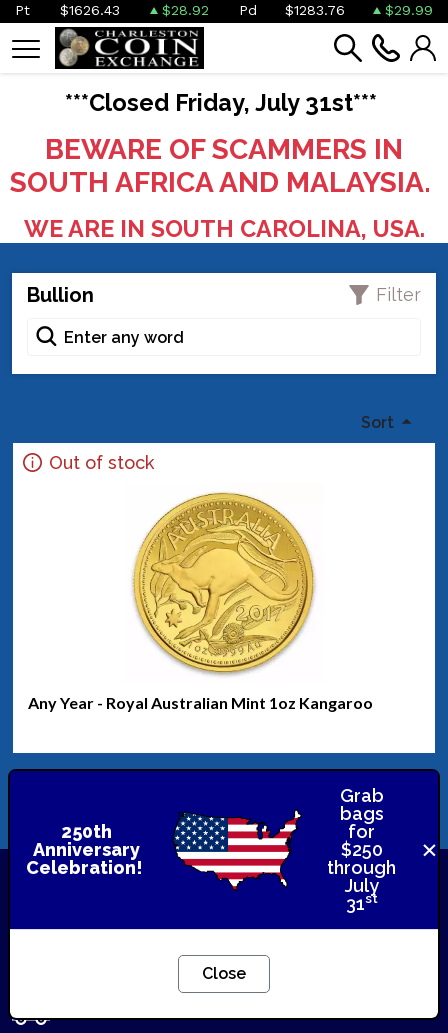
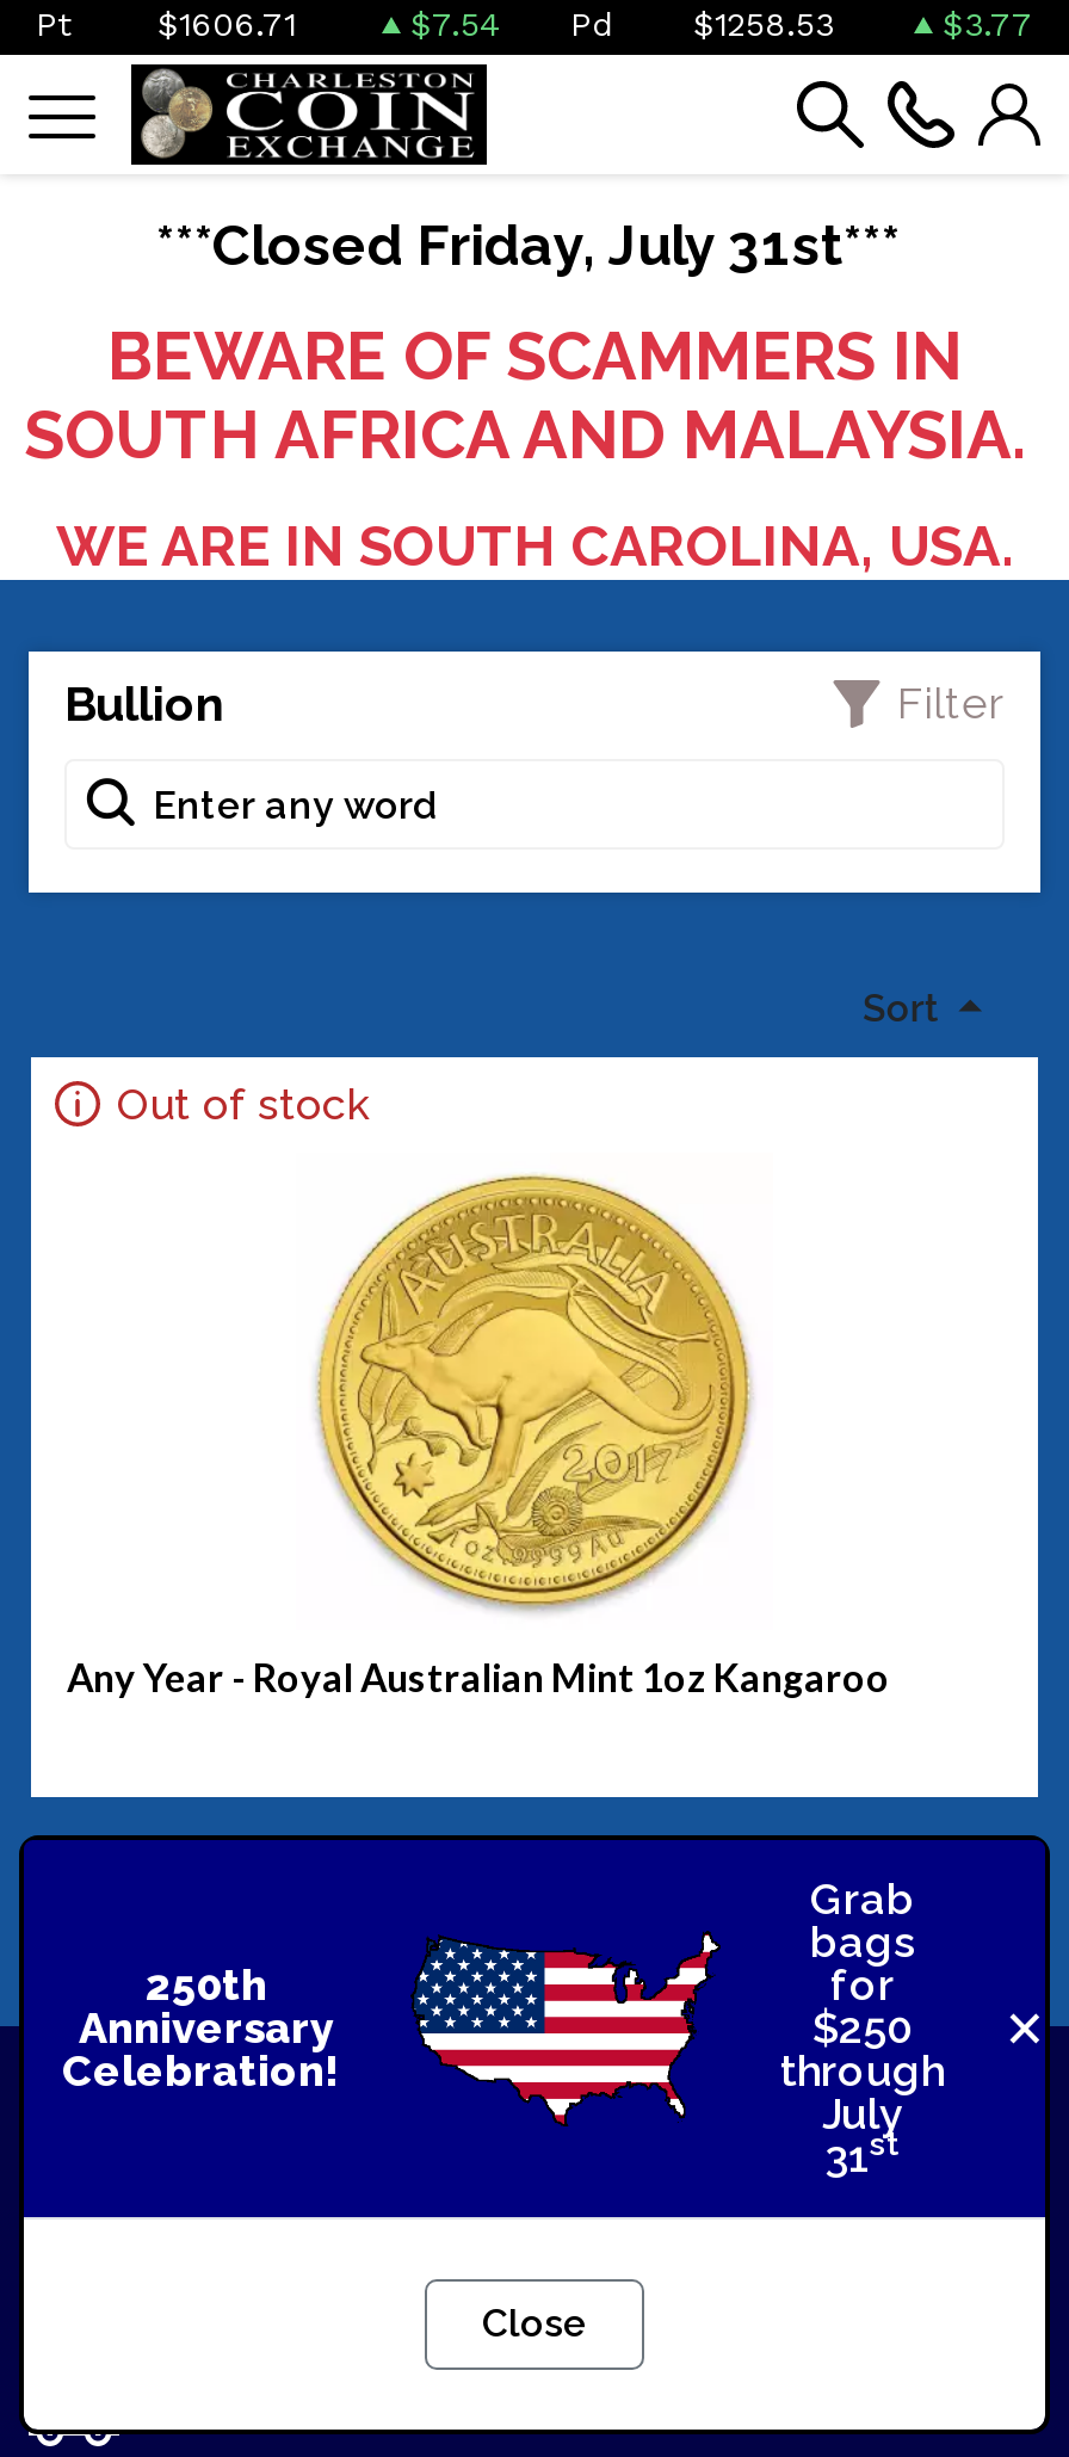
[60,2,120,18] $1626.43 -> [157,5,296,43] $1606.71
[162,2,209,18] $28.92 -> [410,5,499,43] $7.54
[285,2,345,18] $1283.76 -> [693,5,834,43] $1258.53
[385,2,433,18] $29.99 -> [943,5,1033,43] $3.77

